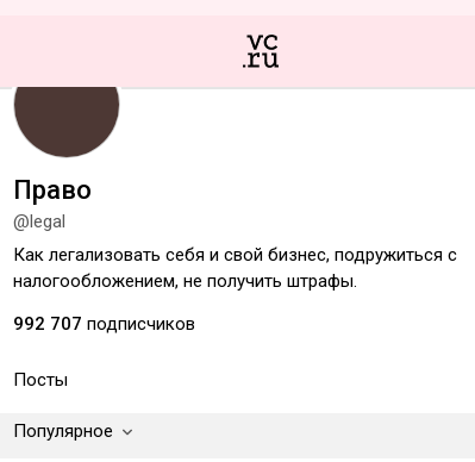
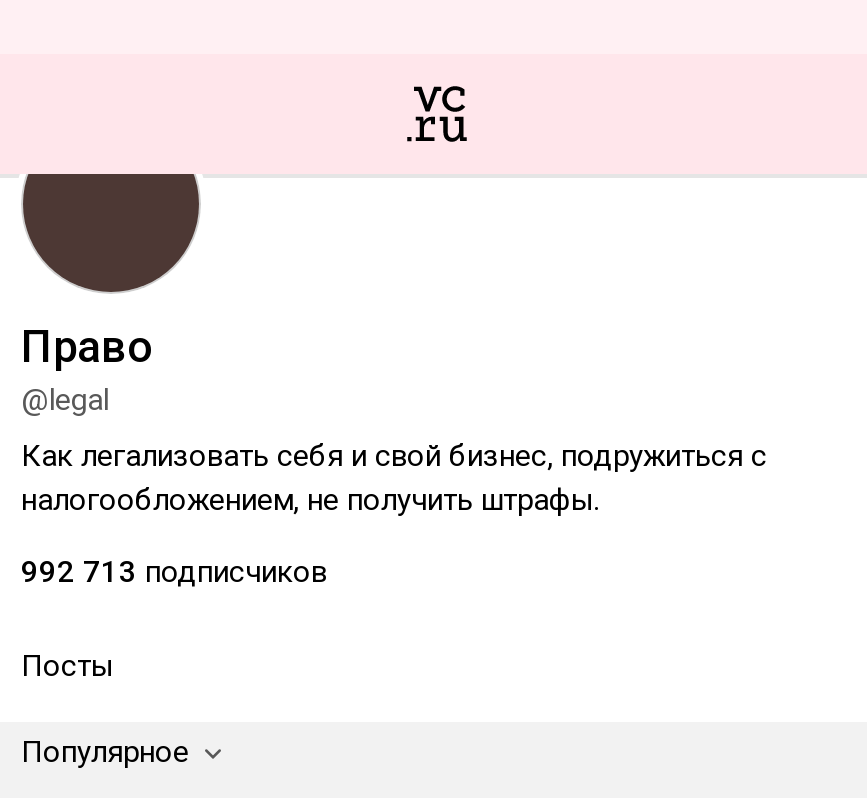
[13,313,195,335] 992 707 подписчиков -> [21,554,327,590] 992 713 подписчиков

